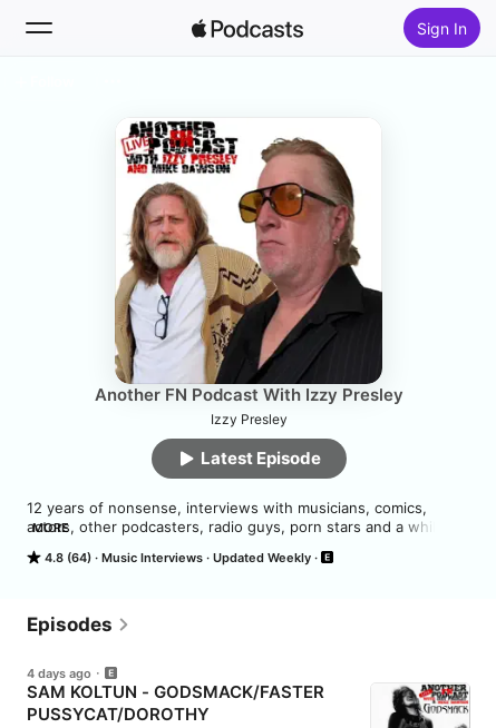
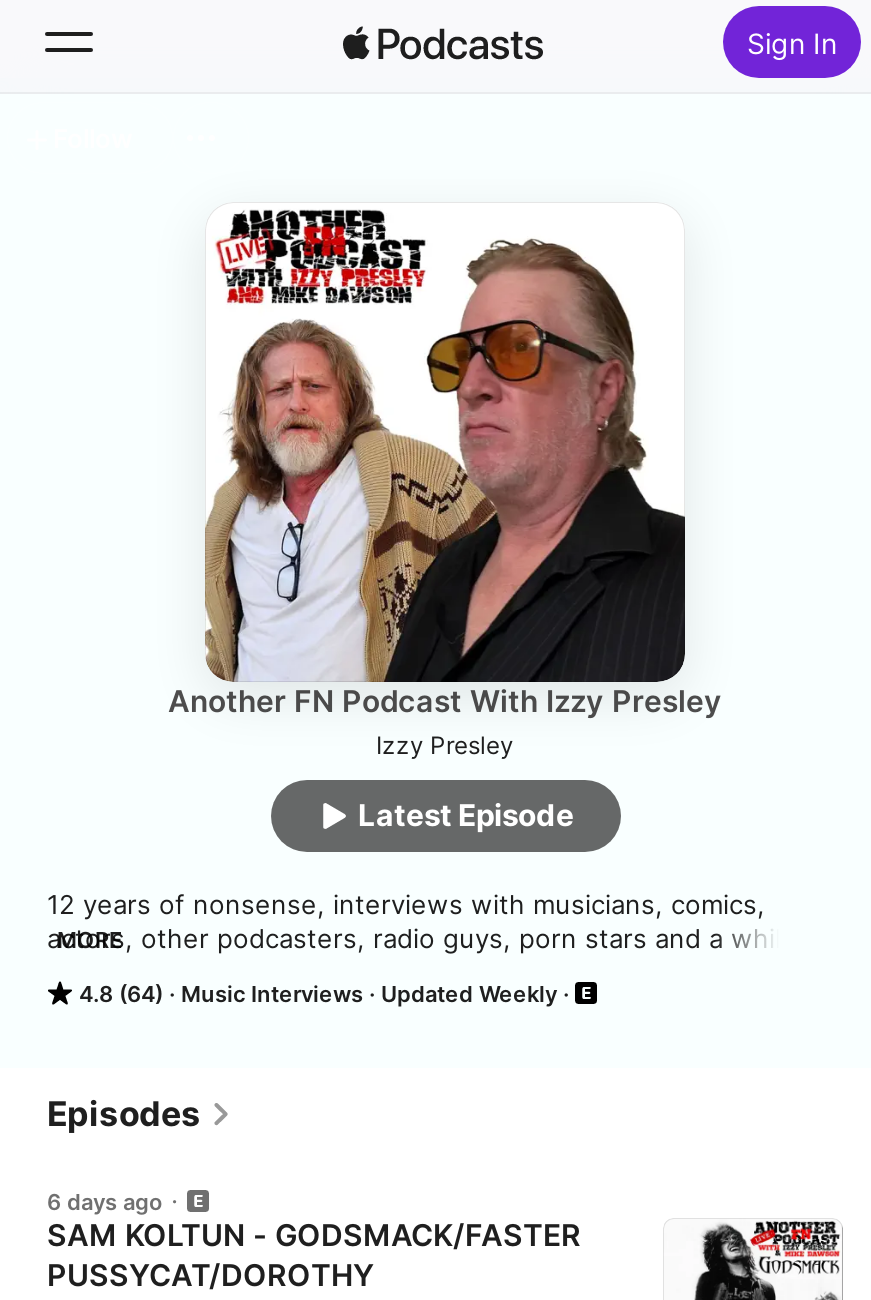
[27,666,91,681] 4 days ago -> [47,1188,163,1216] 6 days ago

